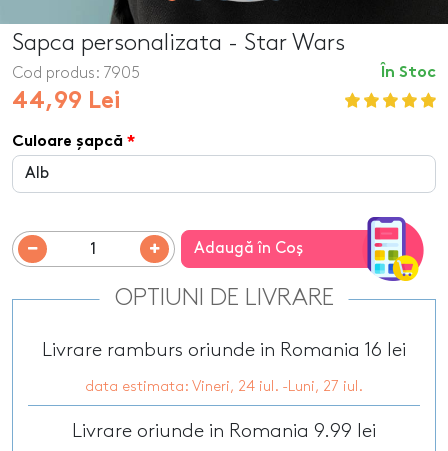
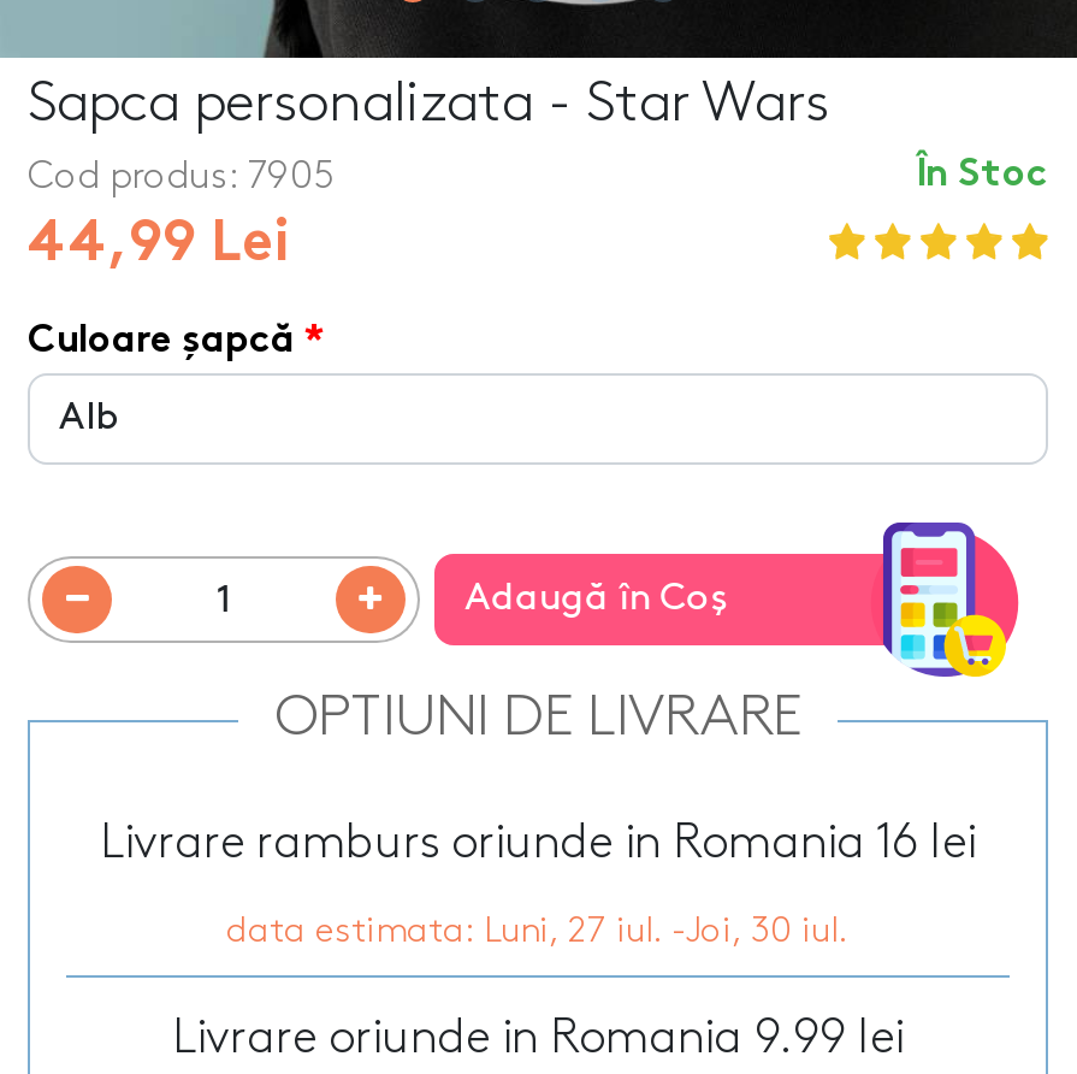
[85,380,363,394] data estimata: Vineri, 24 iul. -Luni, 27 iul. -> [226,916,850,949] data estimata: Luni, 27 iul. -Joi, 30 iul.

